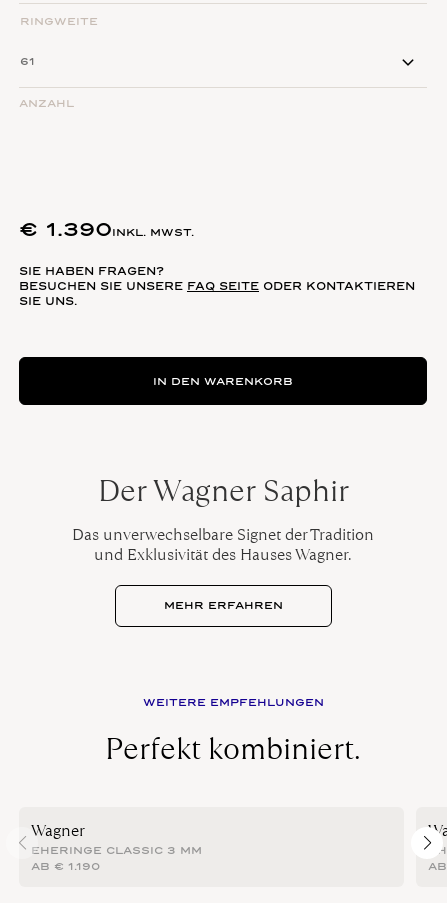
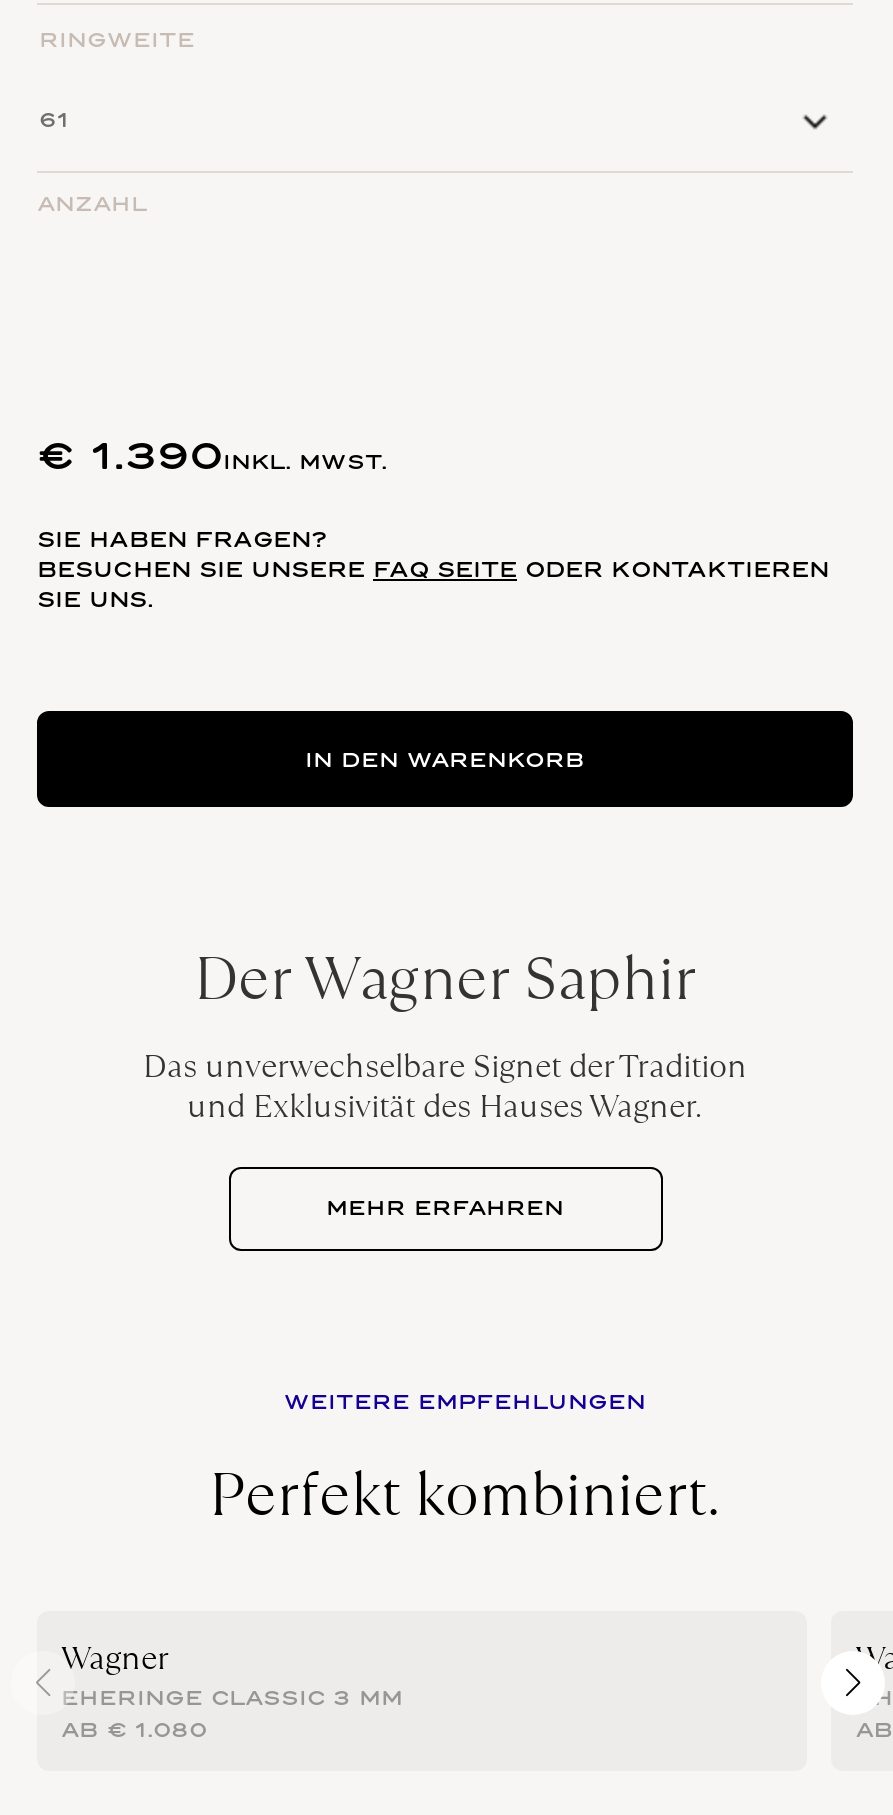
[31,860,100,873] AB €1.190 -> [61,1717,207,1743] AB €1.080

